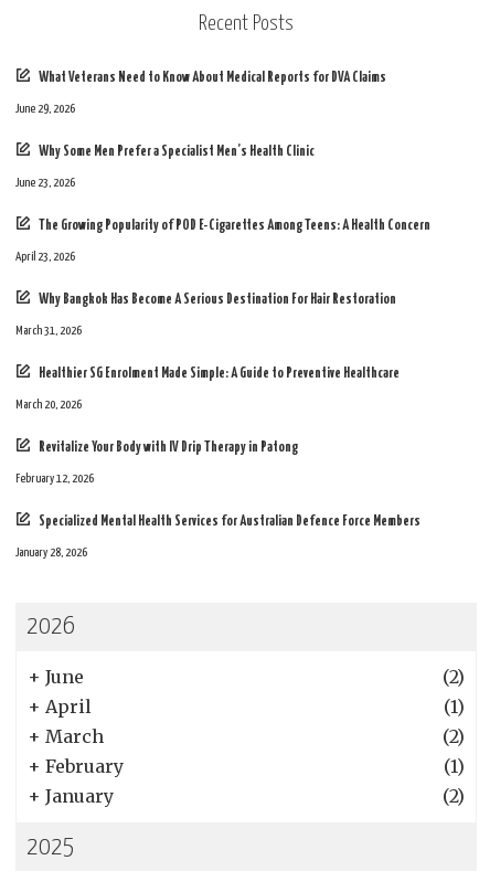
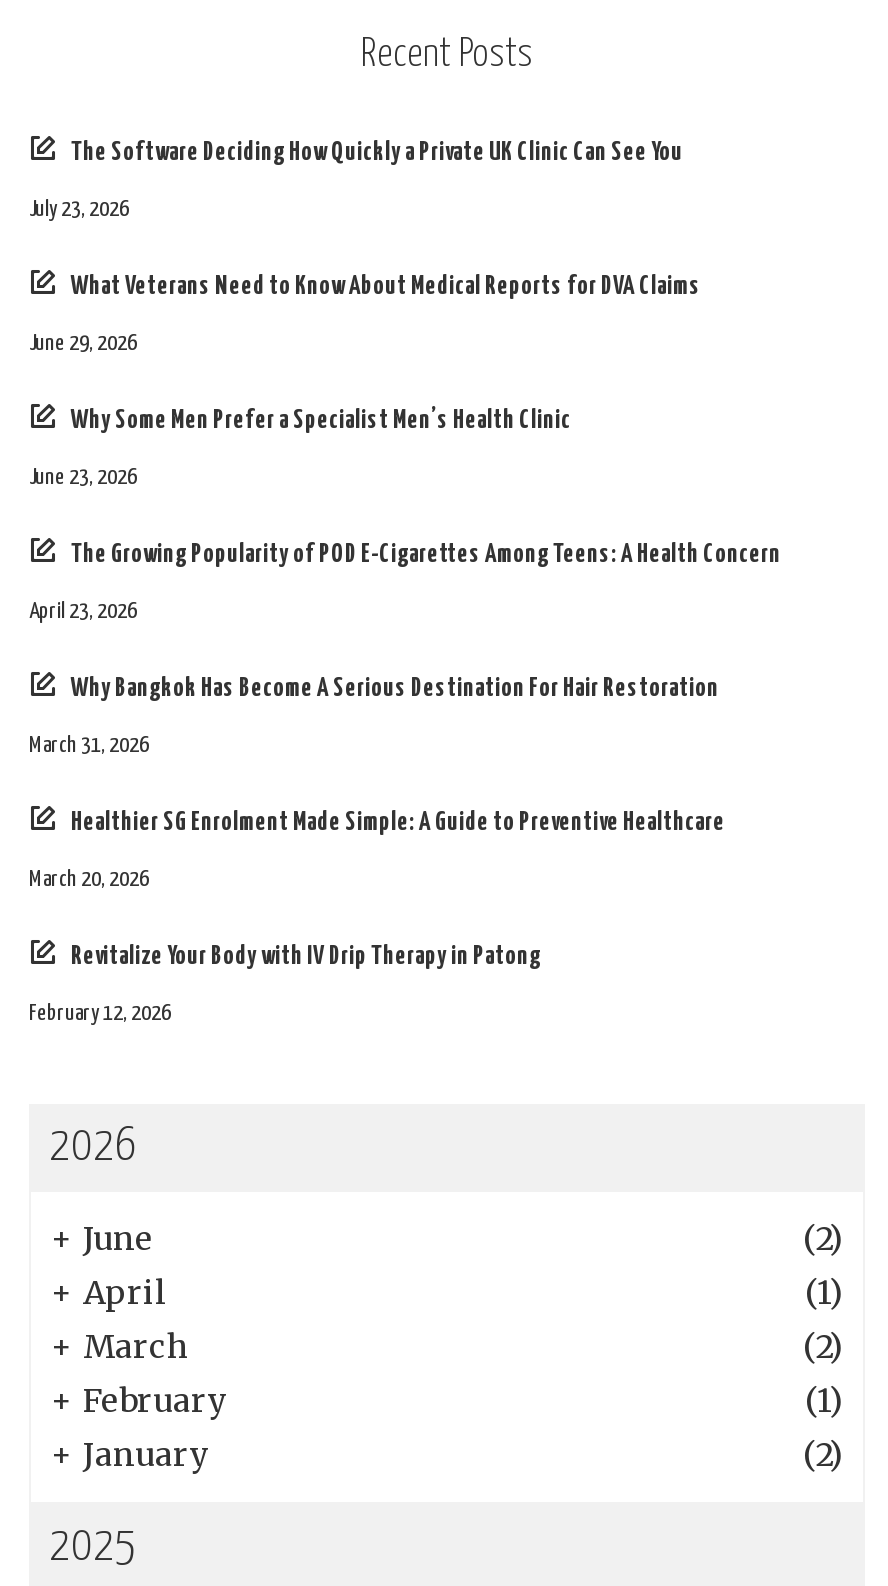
none -> [29,140,683,220] The Software Deciding How Quickly a Private UK Clinic Can See You | July 23, 2026
moved [15,71,430,485] -> [29,274,781,1024]: What Veterans Need to Know About Medical Reports for DVA Claims | June 29, 2026 | Why Some Men Prefer a Specialist Men’s Health Clinic | ... | Revitalize Your Body with IV Drip Therapy in Patong | February 12, 2026
[15,514,421,559] Specialized Mental Health Services for Australian Defence Force Members | January 28, 2026 -> none

